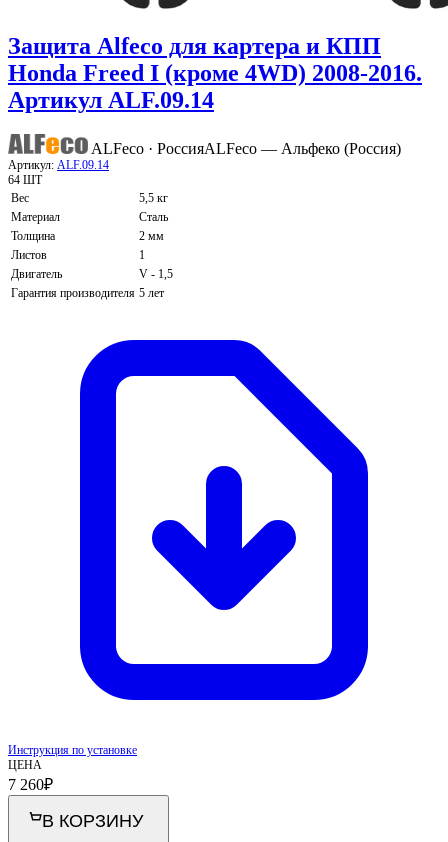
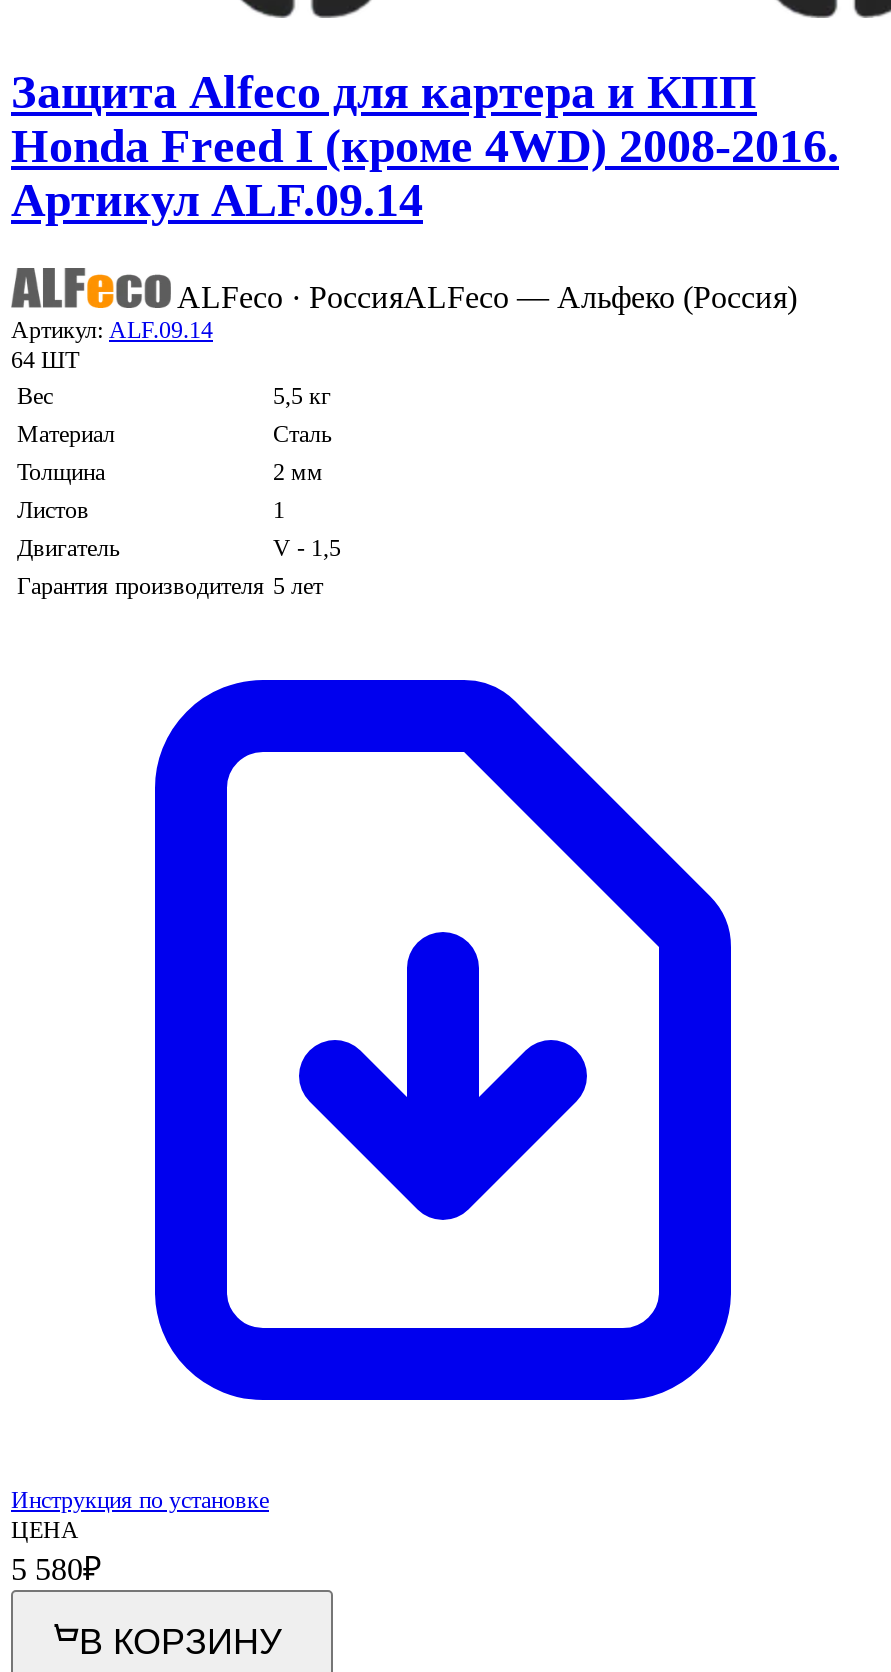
[8,776,53,793] 7 260₽ -> [11,1552,101,1586] 5 580₽

